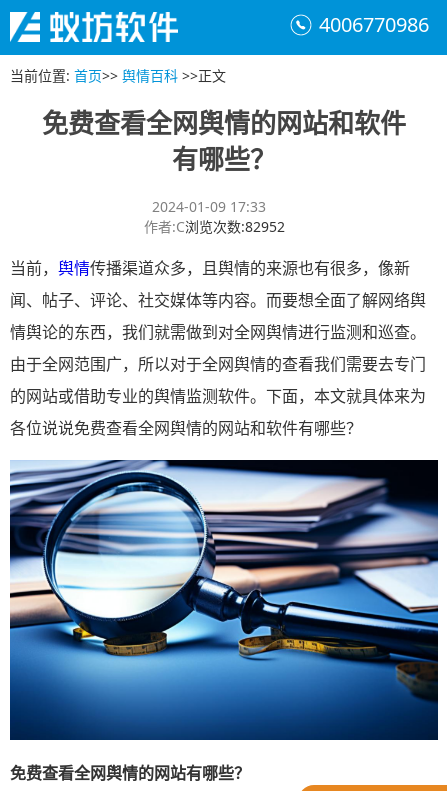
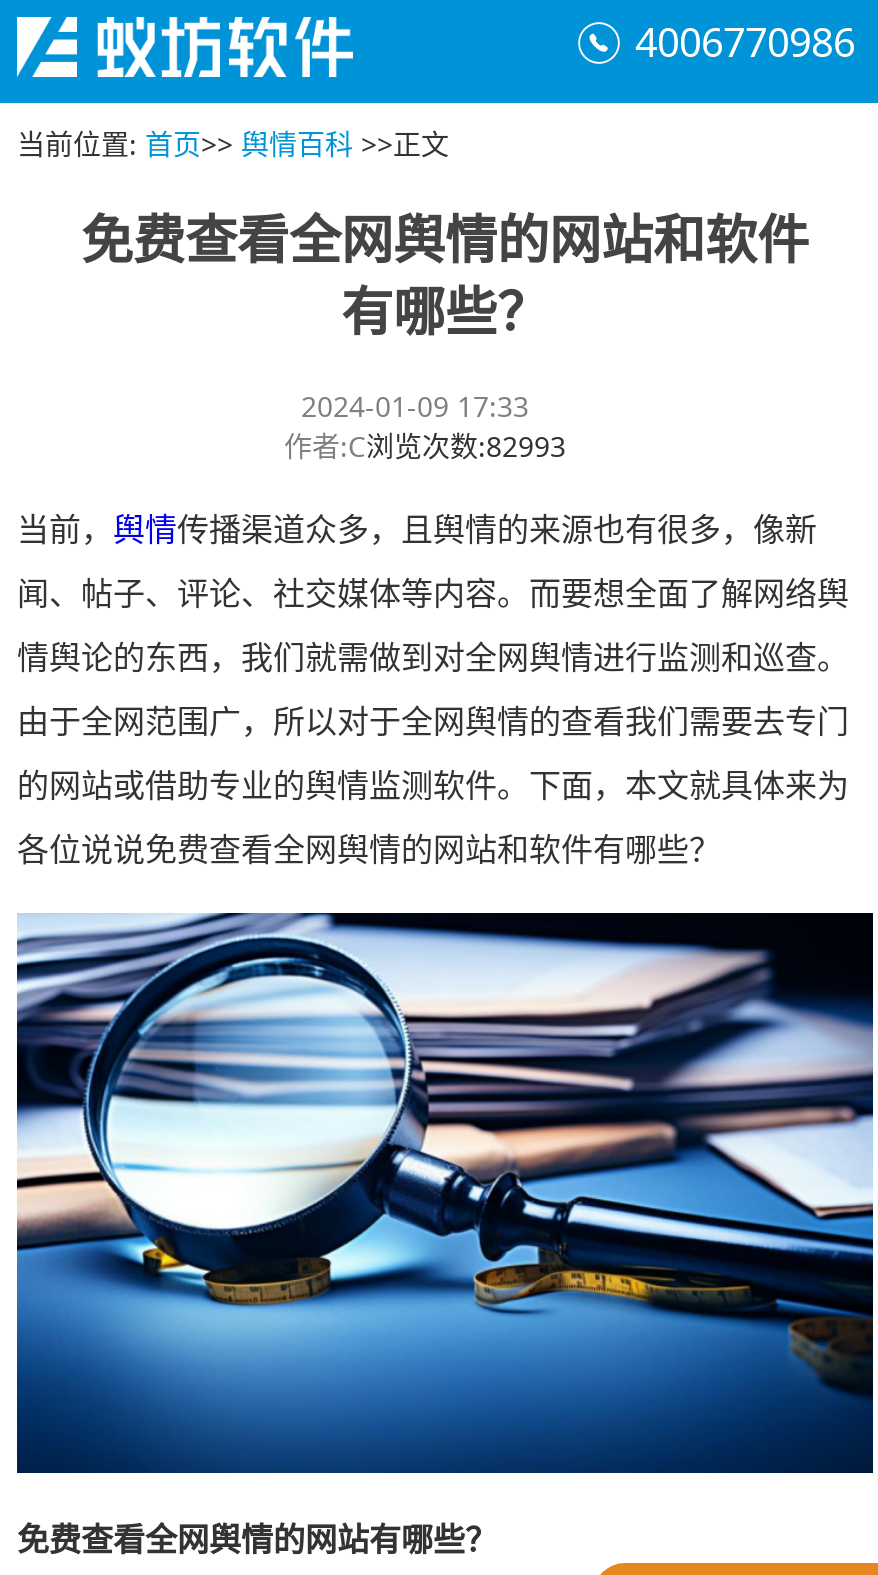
[143,217,284,236] 作者:C浏览次数:82952 -> [284,427,566,465] 作者:C浏览次数:82993

